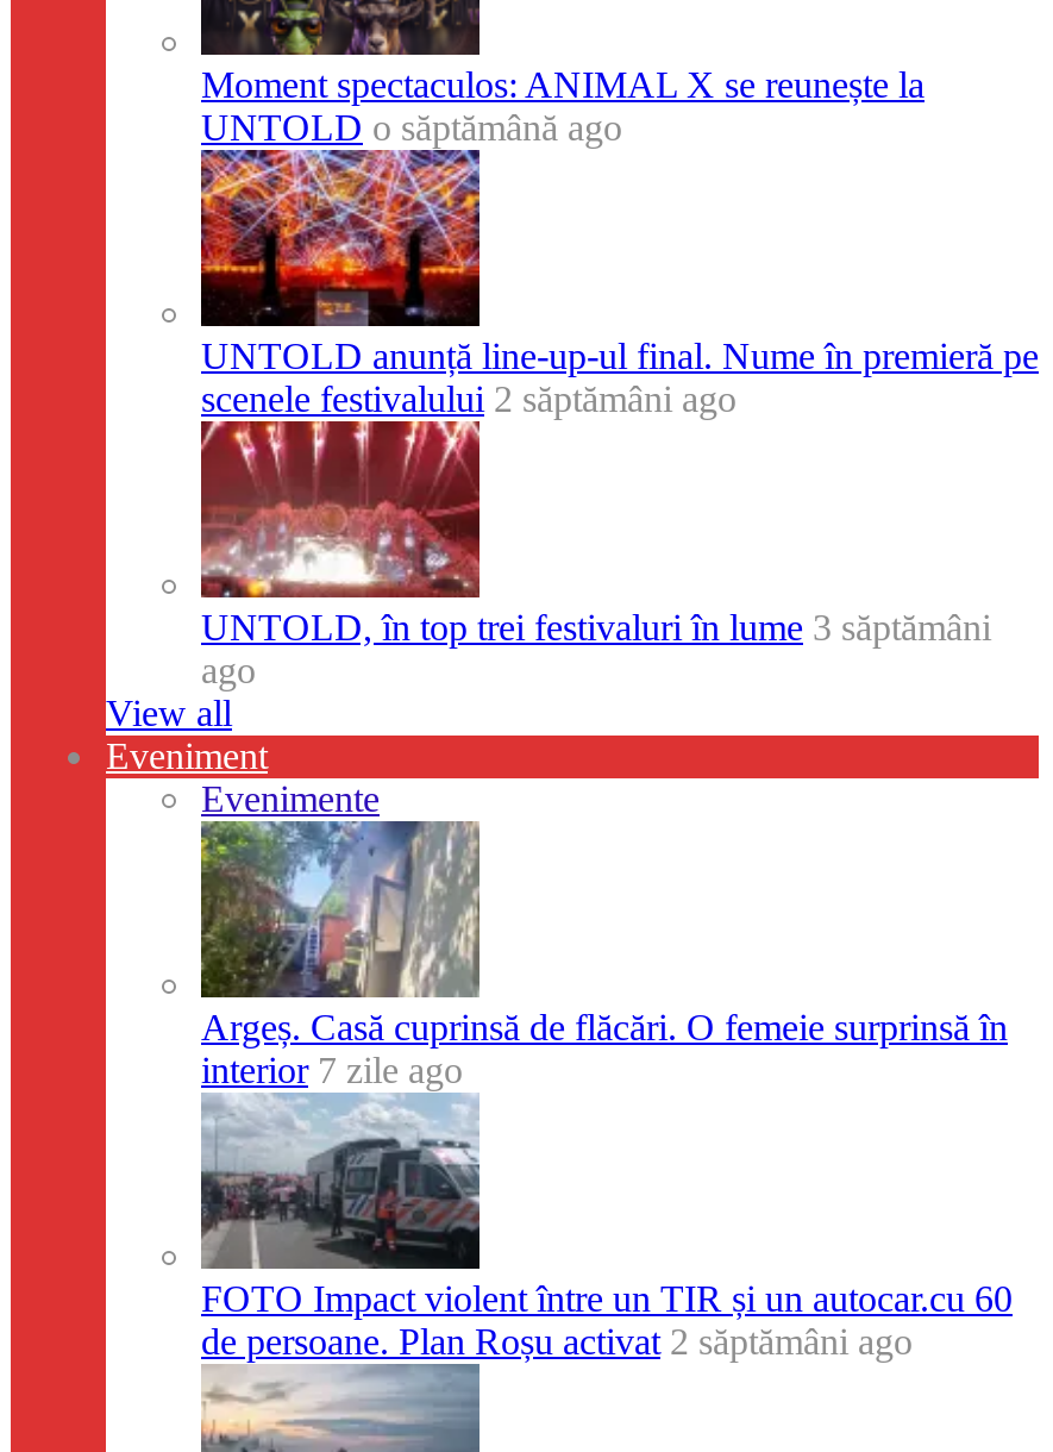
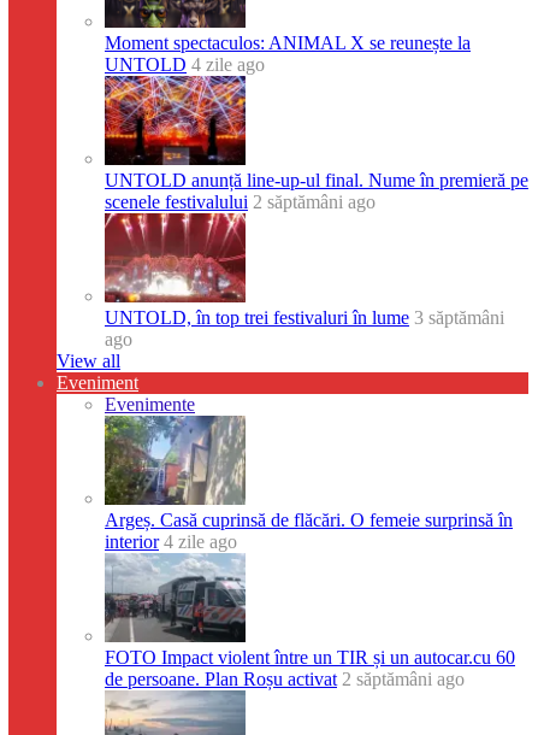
[201,107,622,148] UNTOLD o săptămână ago -> [105,54,265,75] UNTOLD 4 zile ago
[201,1050,463,1090] interior 7 zile ago -> [105,531,237,552] interior 4 zile ago

